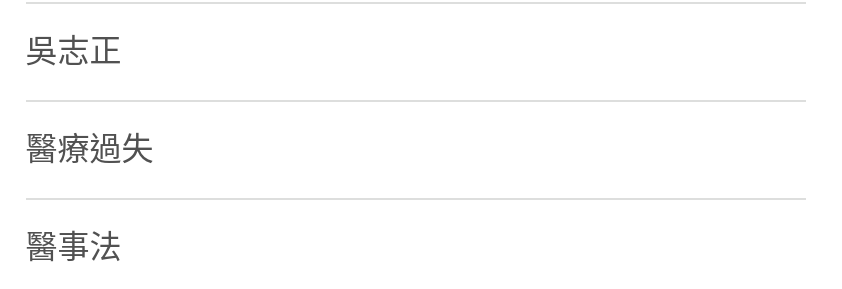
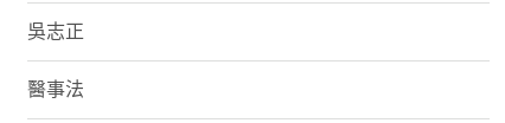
[26,132,154,166] 醫療過失 -> none

